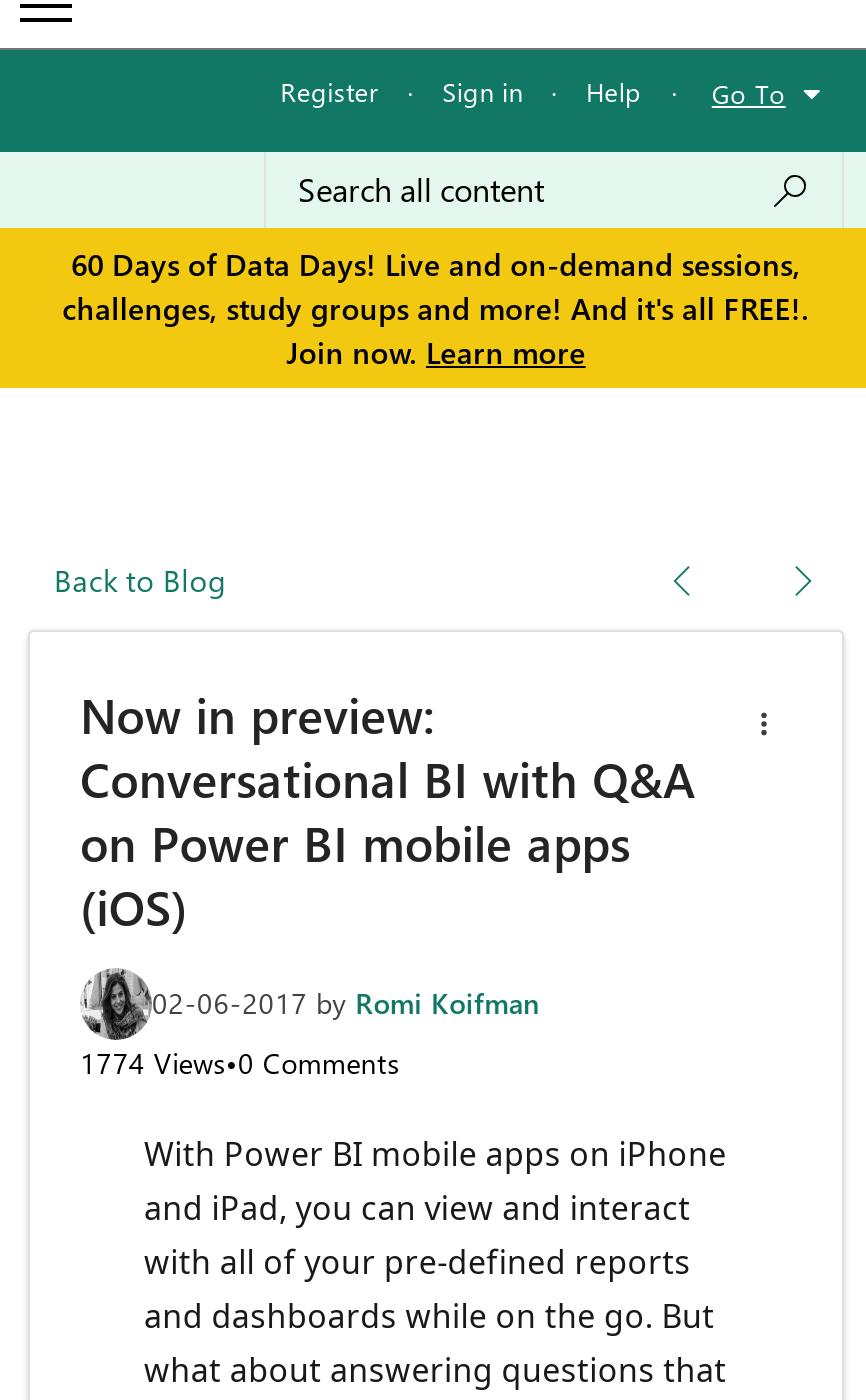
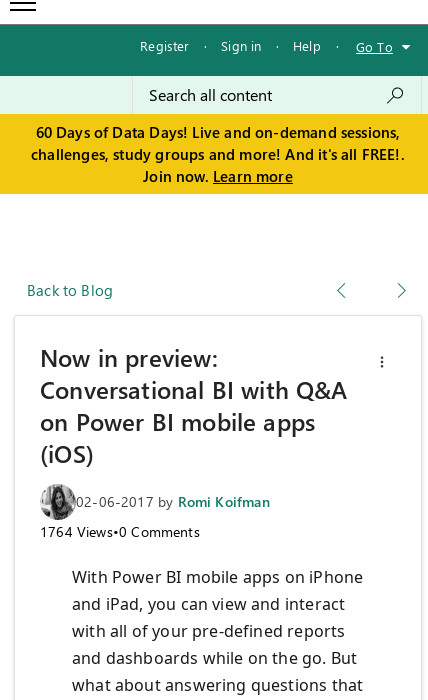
[80,1045,400,1083] 1774 Views•0 Comments -> [40,522,200,541] 1764 Views•0 Comments

